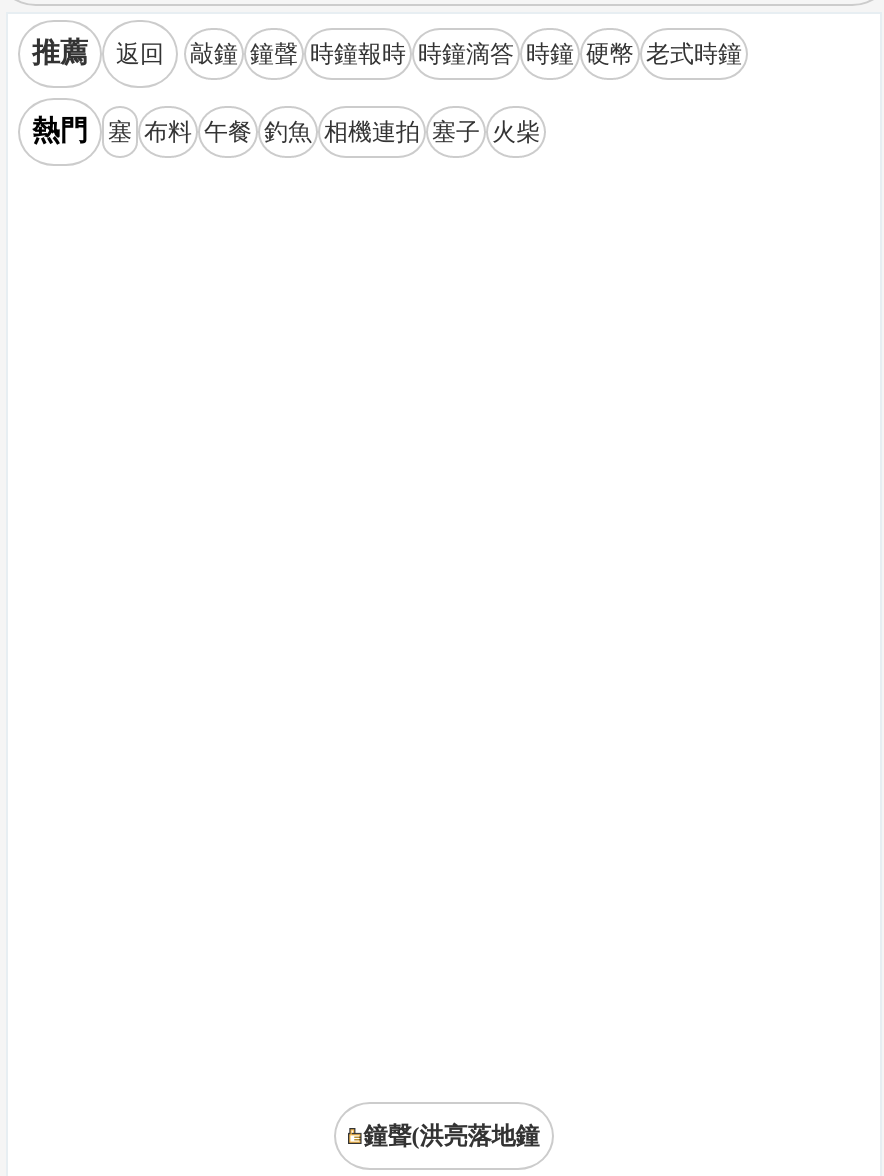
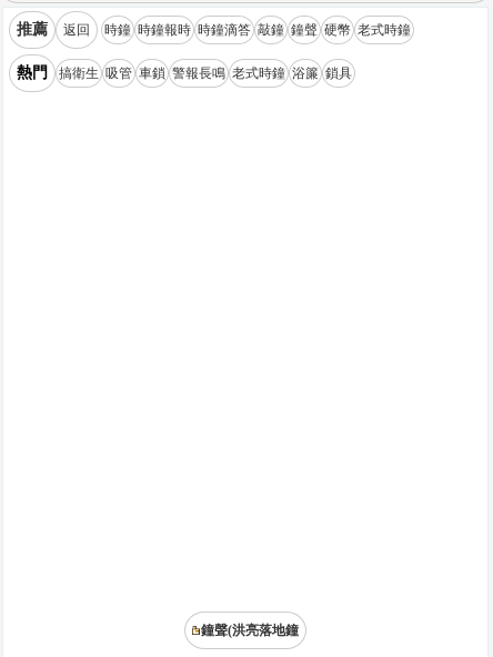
[190,40,742,68] 敲鐘 鐘聲 時鐘報時 時鐘滴答 時鐘 硬幣 老式時鐘 -> [104,22,411,38] 時鐘 時鐘報時 時鐘滴答 敲鐘 鐘聲 硬幣 老式時鐘
[108,118,540,146] 塞 布料 午餐 釣魚 相機連拍 塞子 火柴 -> [59,65,352,81] 搞衛生 吸管 車鎖 警報長鳴 老式時鐘 浴簾 鎖具

